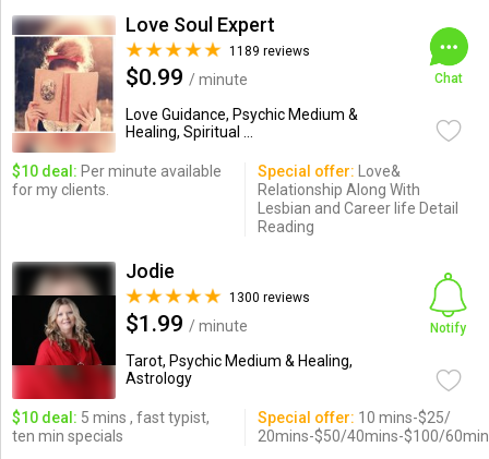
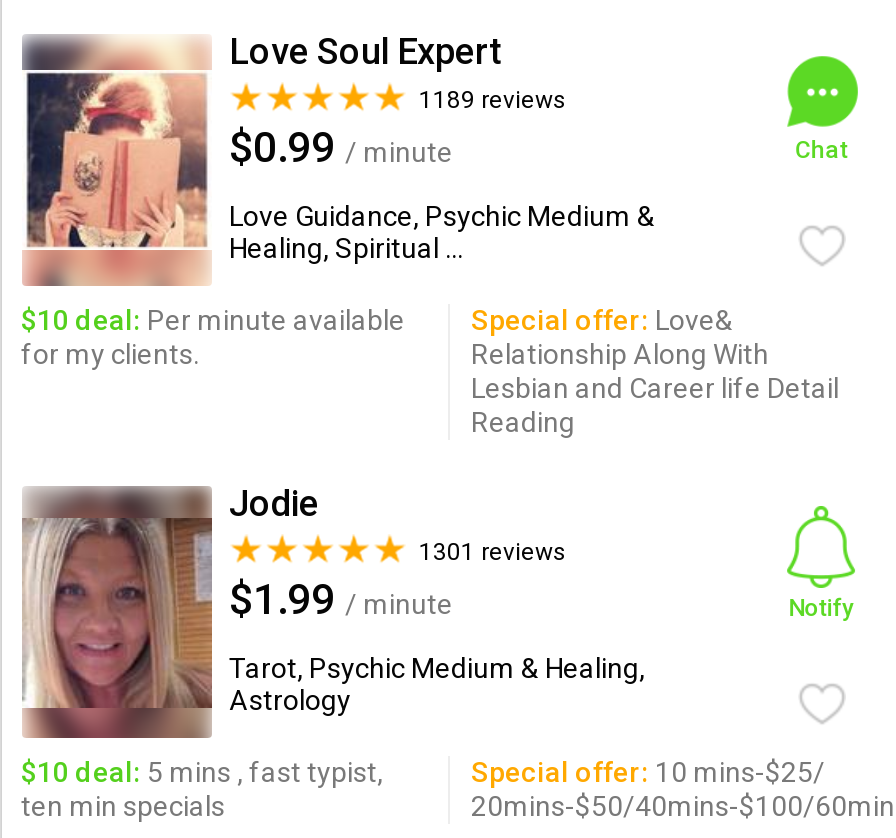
[11,262,117,399] [image] -> [22,486,214,740] [image]
[229,290,309,305] 1300 reviews -> [419,538,567,566] 1301 reviews

